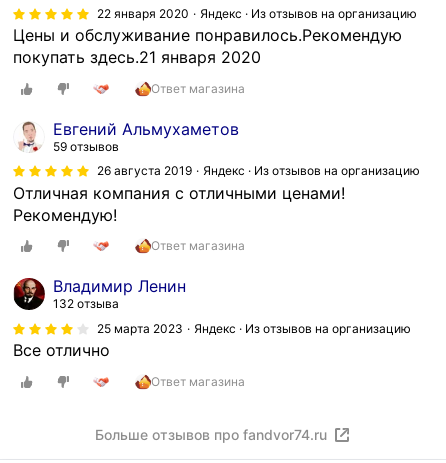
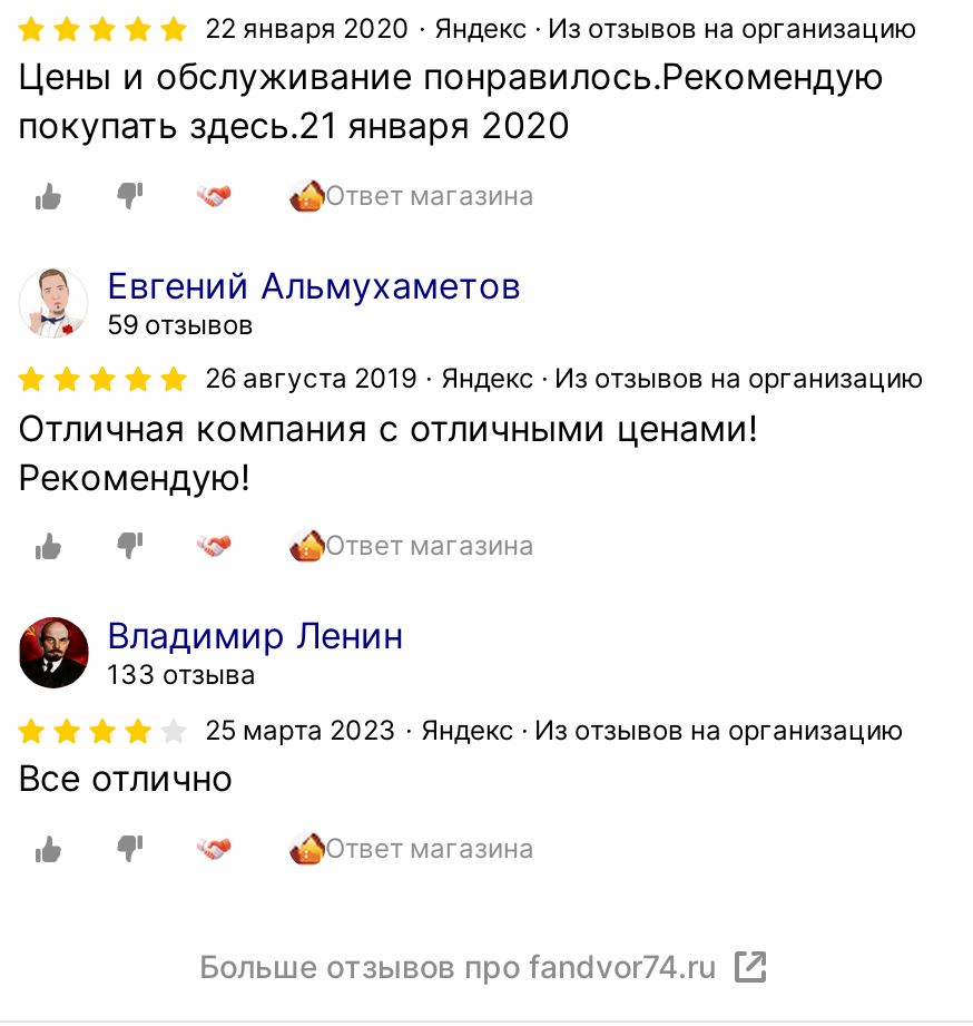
[53,296,119,311] 132 отзыва -> [107,658,256,691] 133 отзыва

